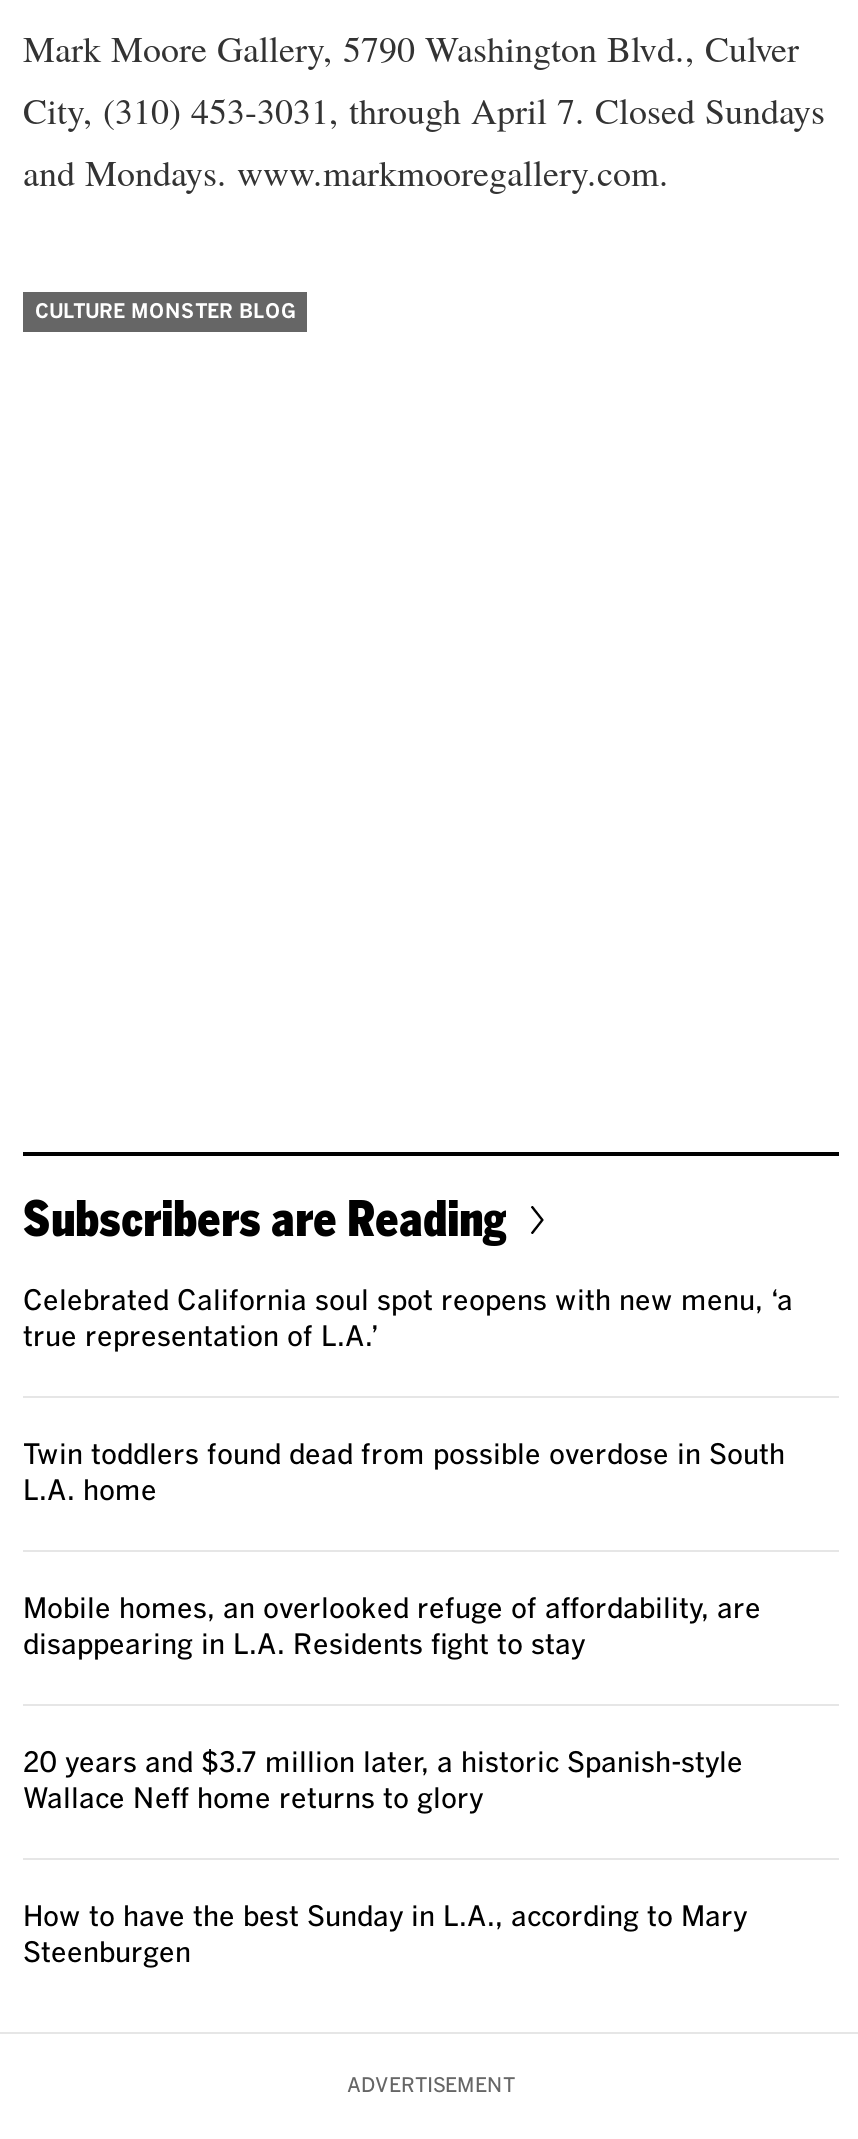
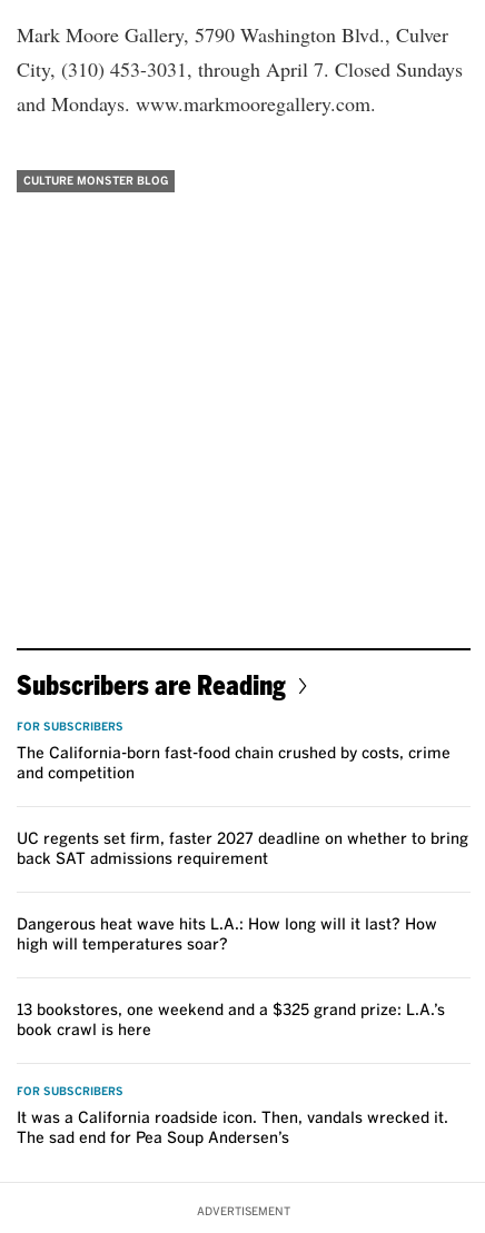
[23,1288,793,1352] Celebrated California soul spot reopens with new menu, ‘a | true representation of L.A.’ -> [17,722,451,782] FOR SUBSCRIBERS | The California-born fast-food chain crushed by costs, crime | and competition
[23,1442,785,1506] Twin toddlers found dead from possible overdose in South | L.A. home -> [17,832,468,867] UC regents set firm, faster 2027 deadline on whether to bring | back SAT admissions requirement
[23,1596,761,1660] Mobile homes, an overlooked refuge of affordability, are | disappearing in L.A. Residents fight to stay -> [17,917,437,953] Dangerous heat wave hits L.A.: How long will it last? How | high will temperatures soar?
[23,1750,743,1814] 20 years and $3.7 million later, a historic Spanish-style | Wallace Neff home returns to glory -> [17,1003,445,1038] 13 bookstores, one weekend and a $325 grand prize: L.A.’s | book crawl is here
[23,1904,747,1968] How to have the best Sunday in L.A., according to Mary | Steenburgen -> [17,1086,448,1146] FOR SUBSCRIBERS | It was a California roadside icon. Then, vandals wrecked it. | The sad end for Pea Soup Andersen’s

